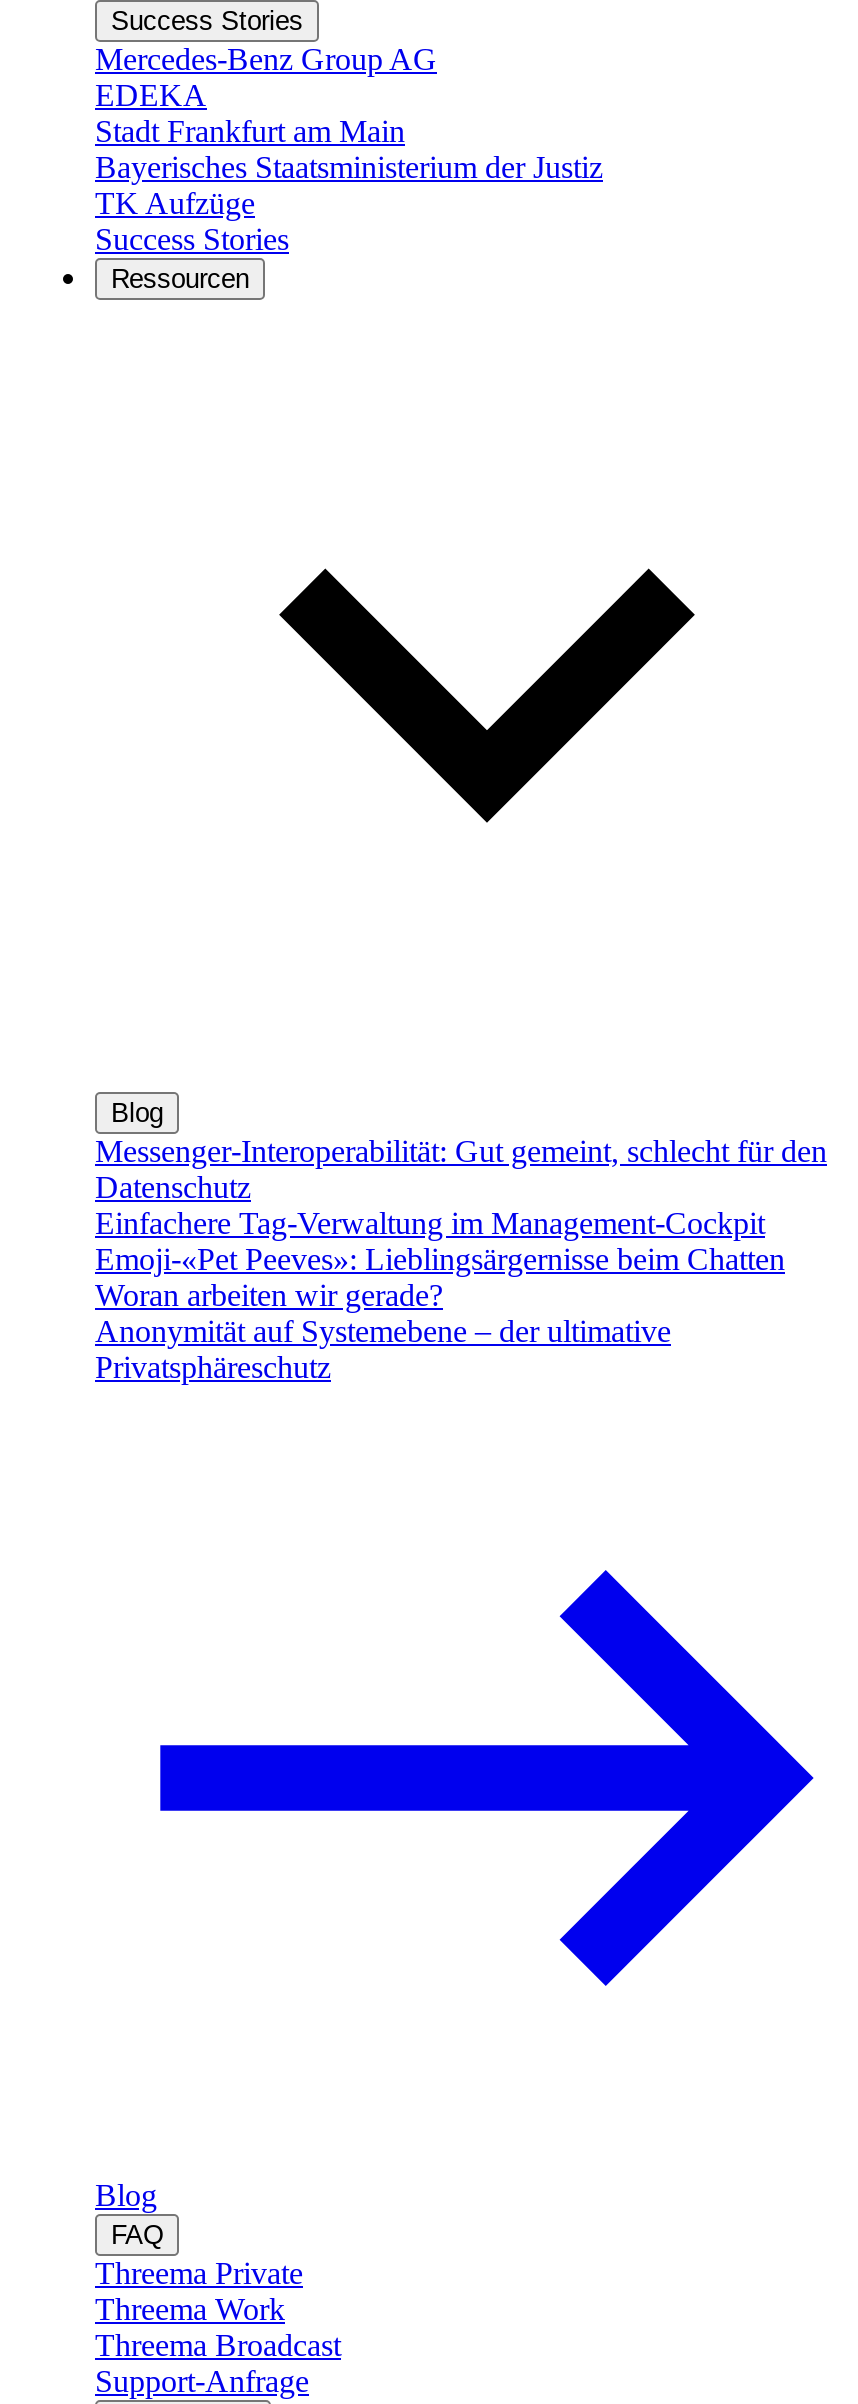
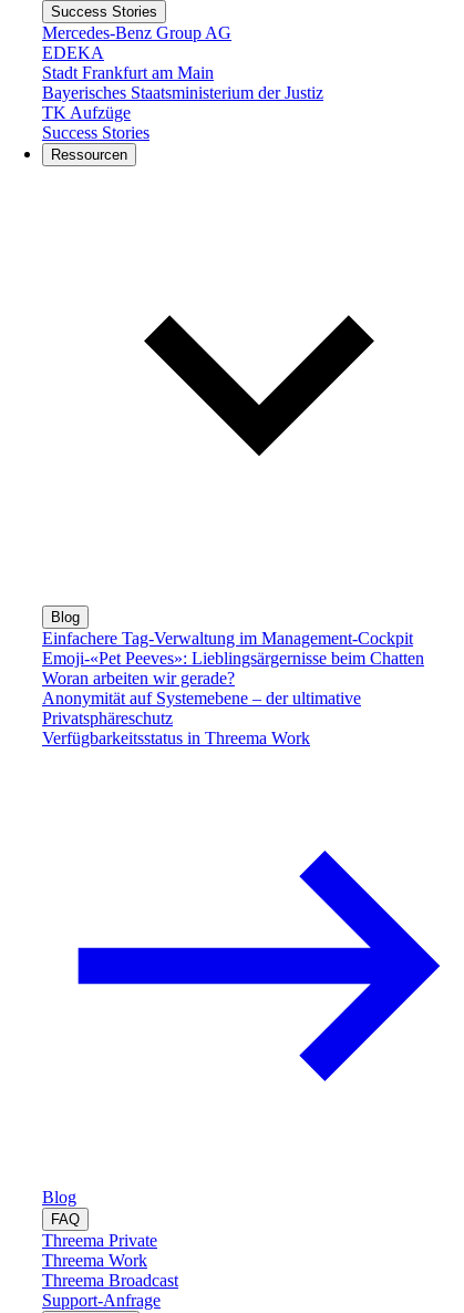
[95,1133,827,1203] Messenger-Interoperabilität: Gut gemeint, schlecht für den | Datenschutz -> none
moved [95,1205,785,1383] -> [42,628,424,727]: Einfachere Tag-Verwaltung im Management-Cockpit | Emoji-«Pet Peeves»: Lieblingsärgernisse beim Chatten | Woran arbeiten wir gerade? | Anonymität auf Systemebene – der ultimative | Privatsphäreschutz
none -> [42,728,310,747] Verfügbarkeitsstatus in Threema Work

